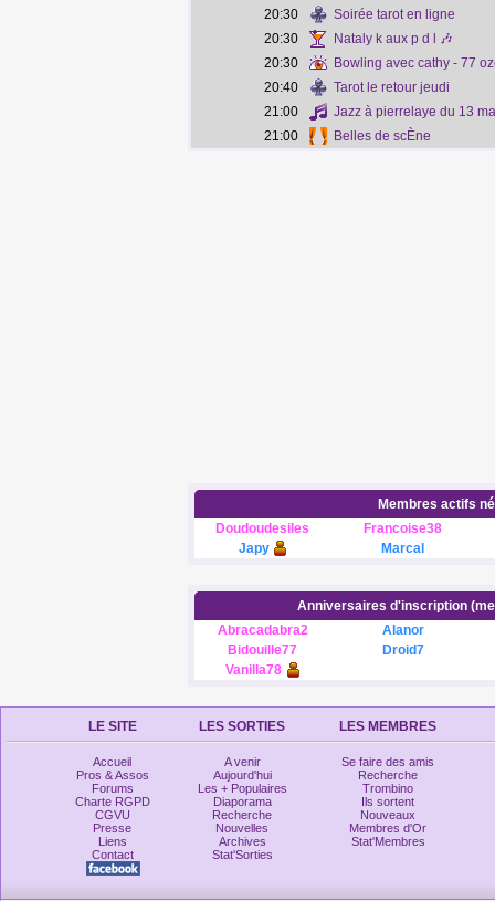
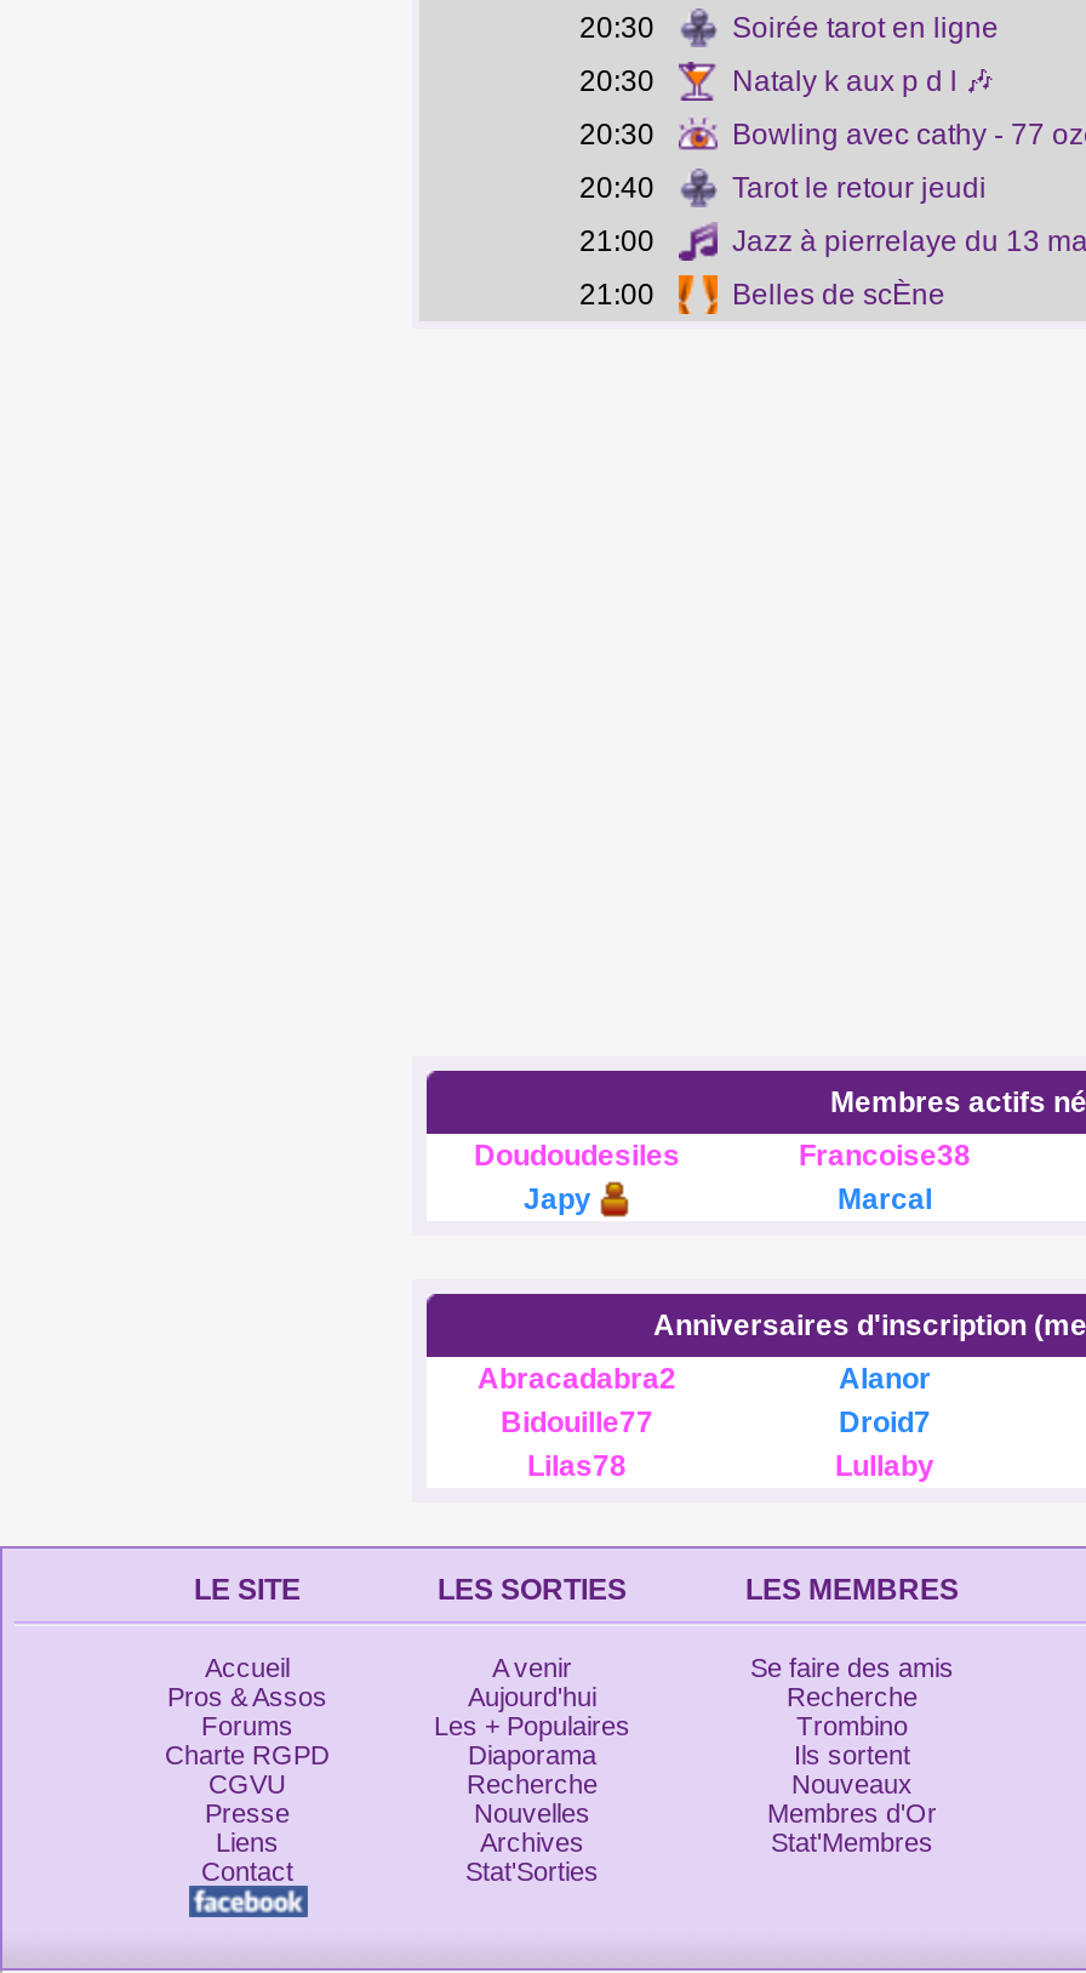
[226,662,282,678] Vanilla78 -> [527,1449,934,1483] Lilas78 | Lullaby

